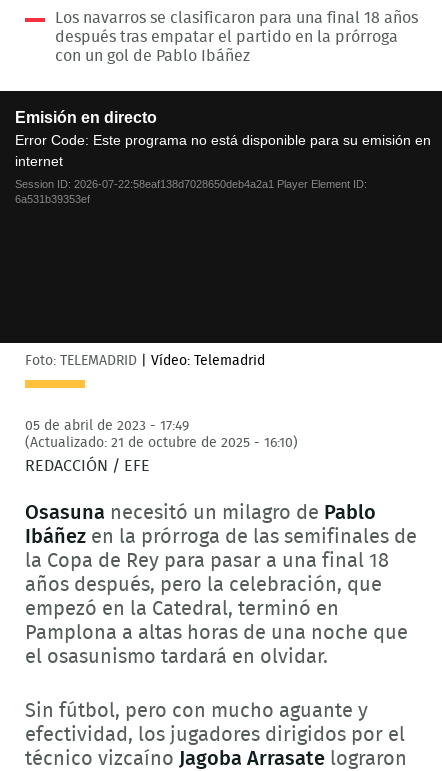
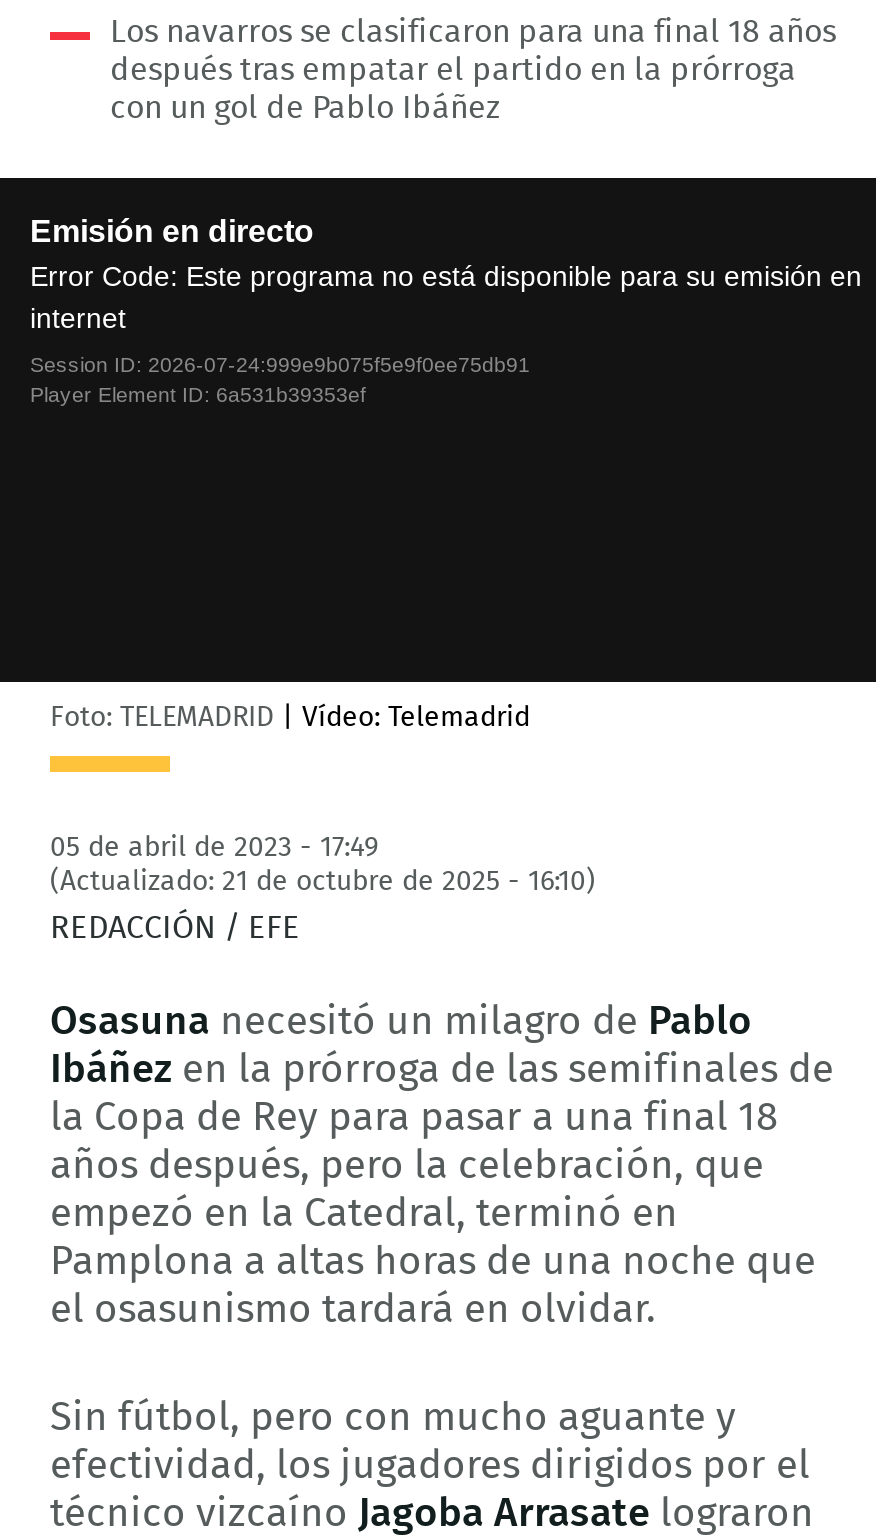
[15,178,367,205] Session ID: 2026-07-22:58eaf138d7028650deb4a2a1 Player Element ID: | 6a531b39353ef -> [30,352,530,406] Session ID: 2026-07-24:999e9b075f5e9f0ee75db91 | Player Element ID: 6a531b39353ef

